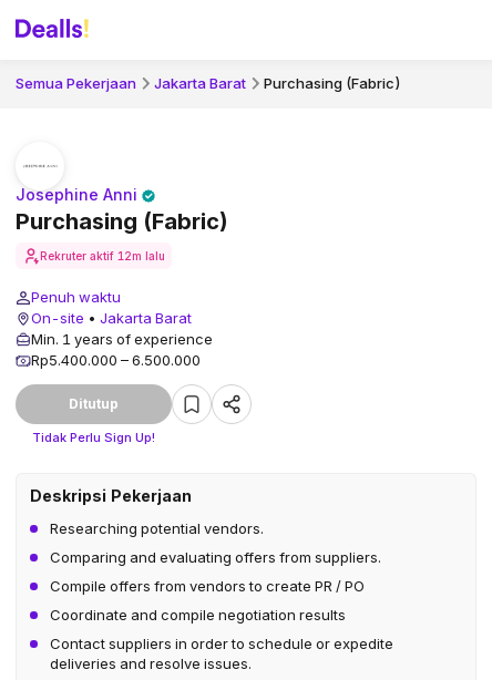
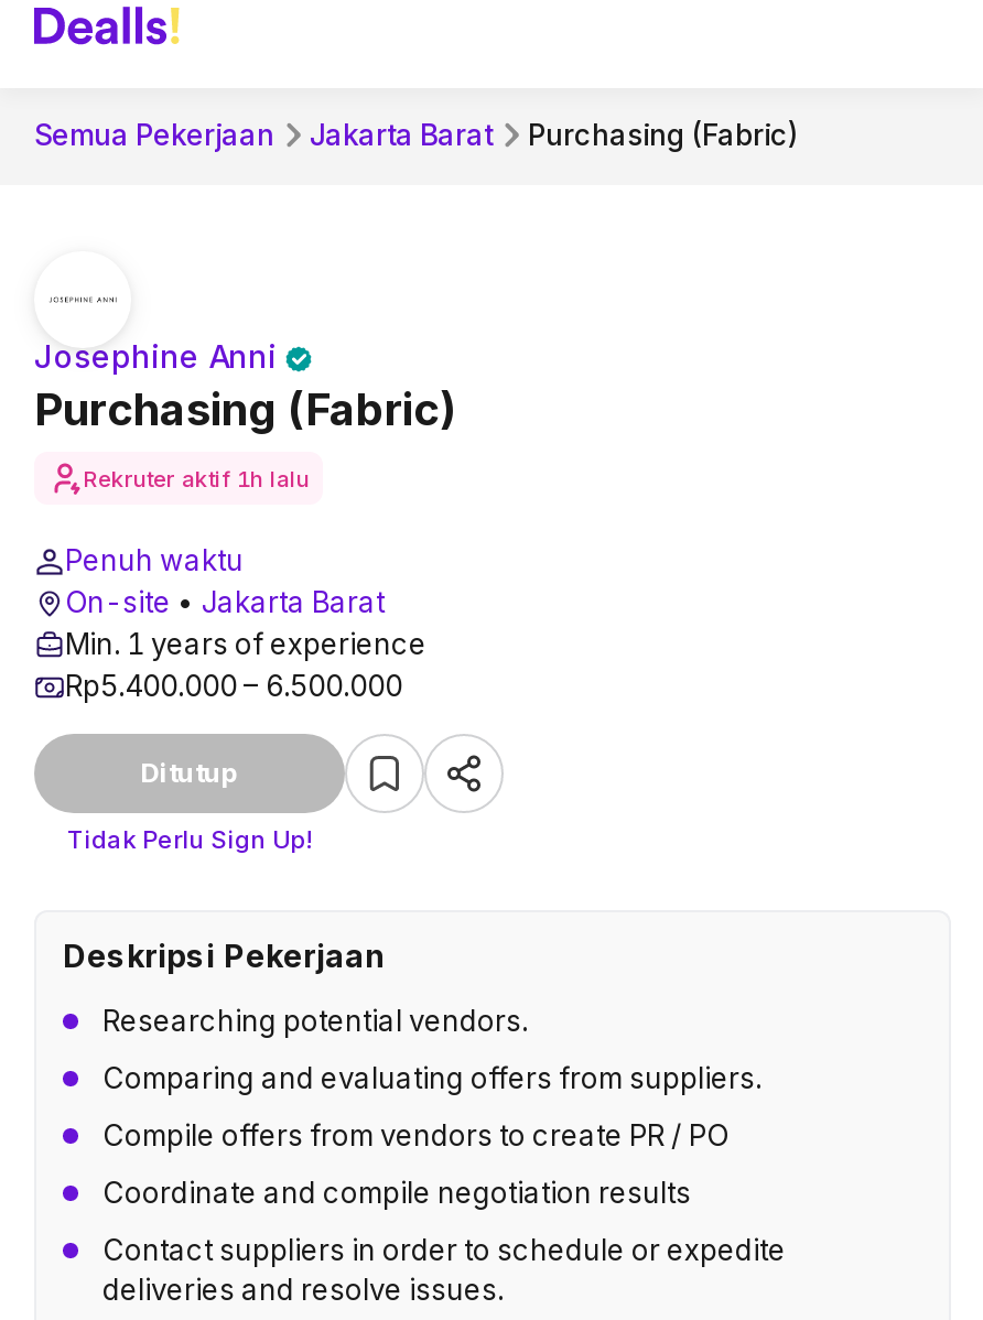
[40,249,165,262] Rekruter aktif 12m lalu -> [83,464,310,490] Rekruter aktif 1h lalu

